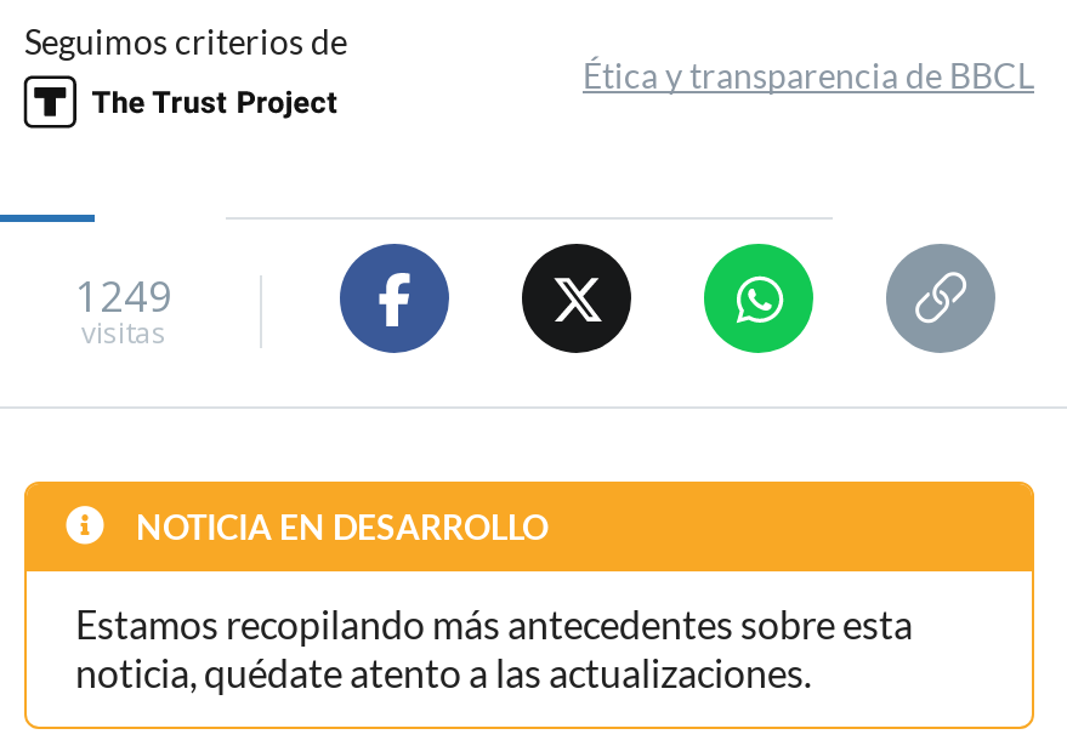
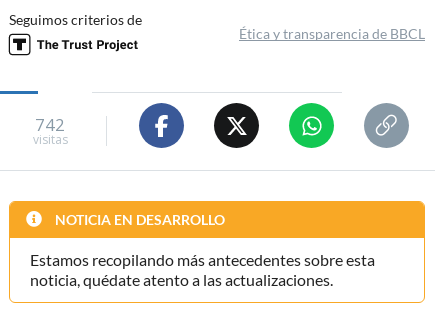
[75,268,172,324] 1249 -> [35,113,65,136] 742

